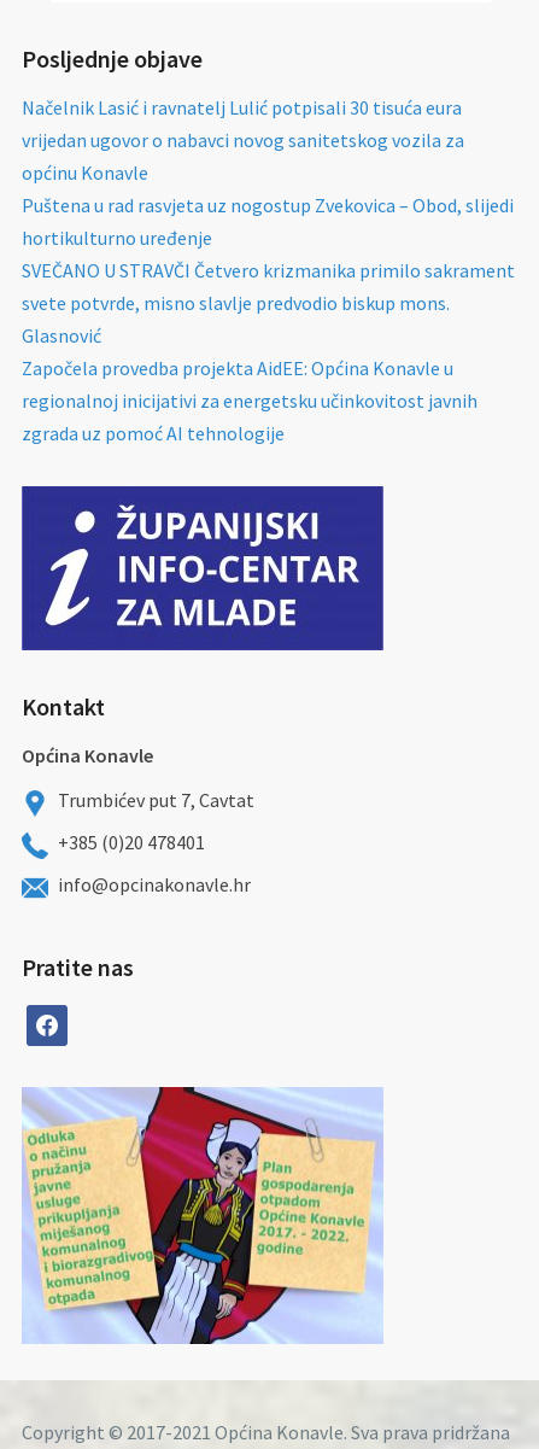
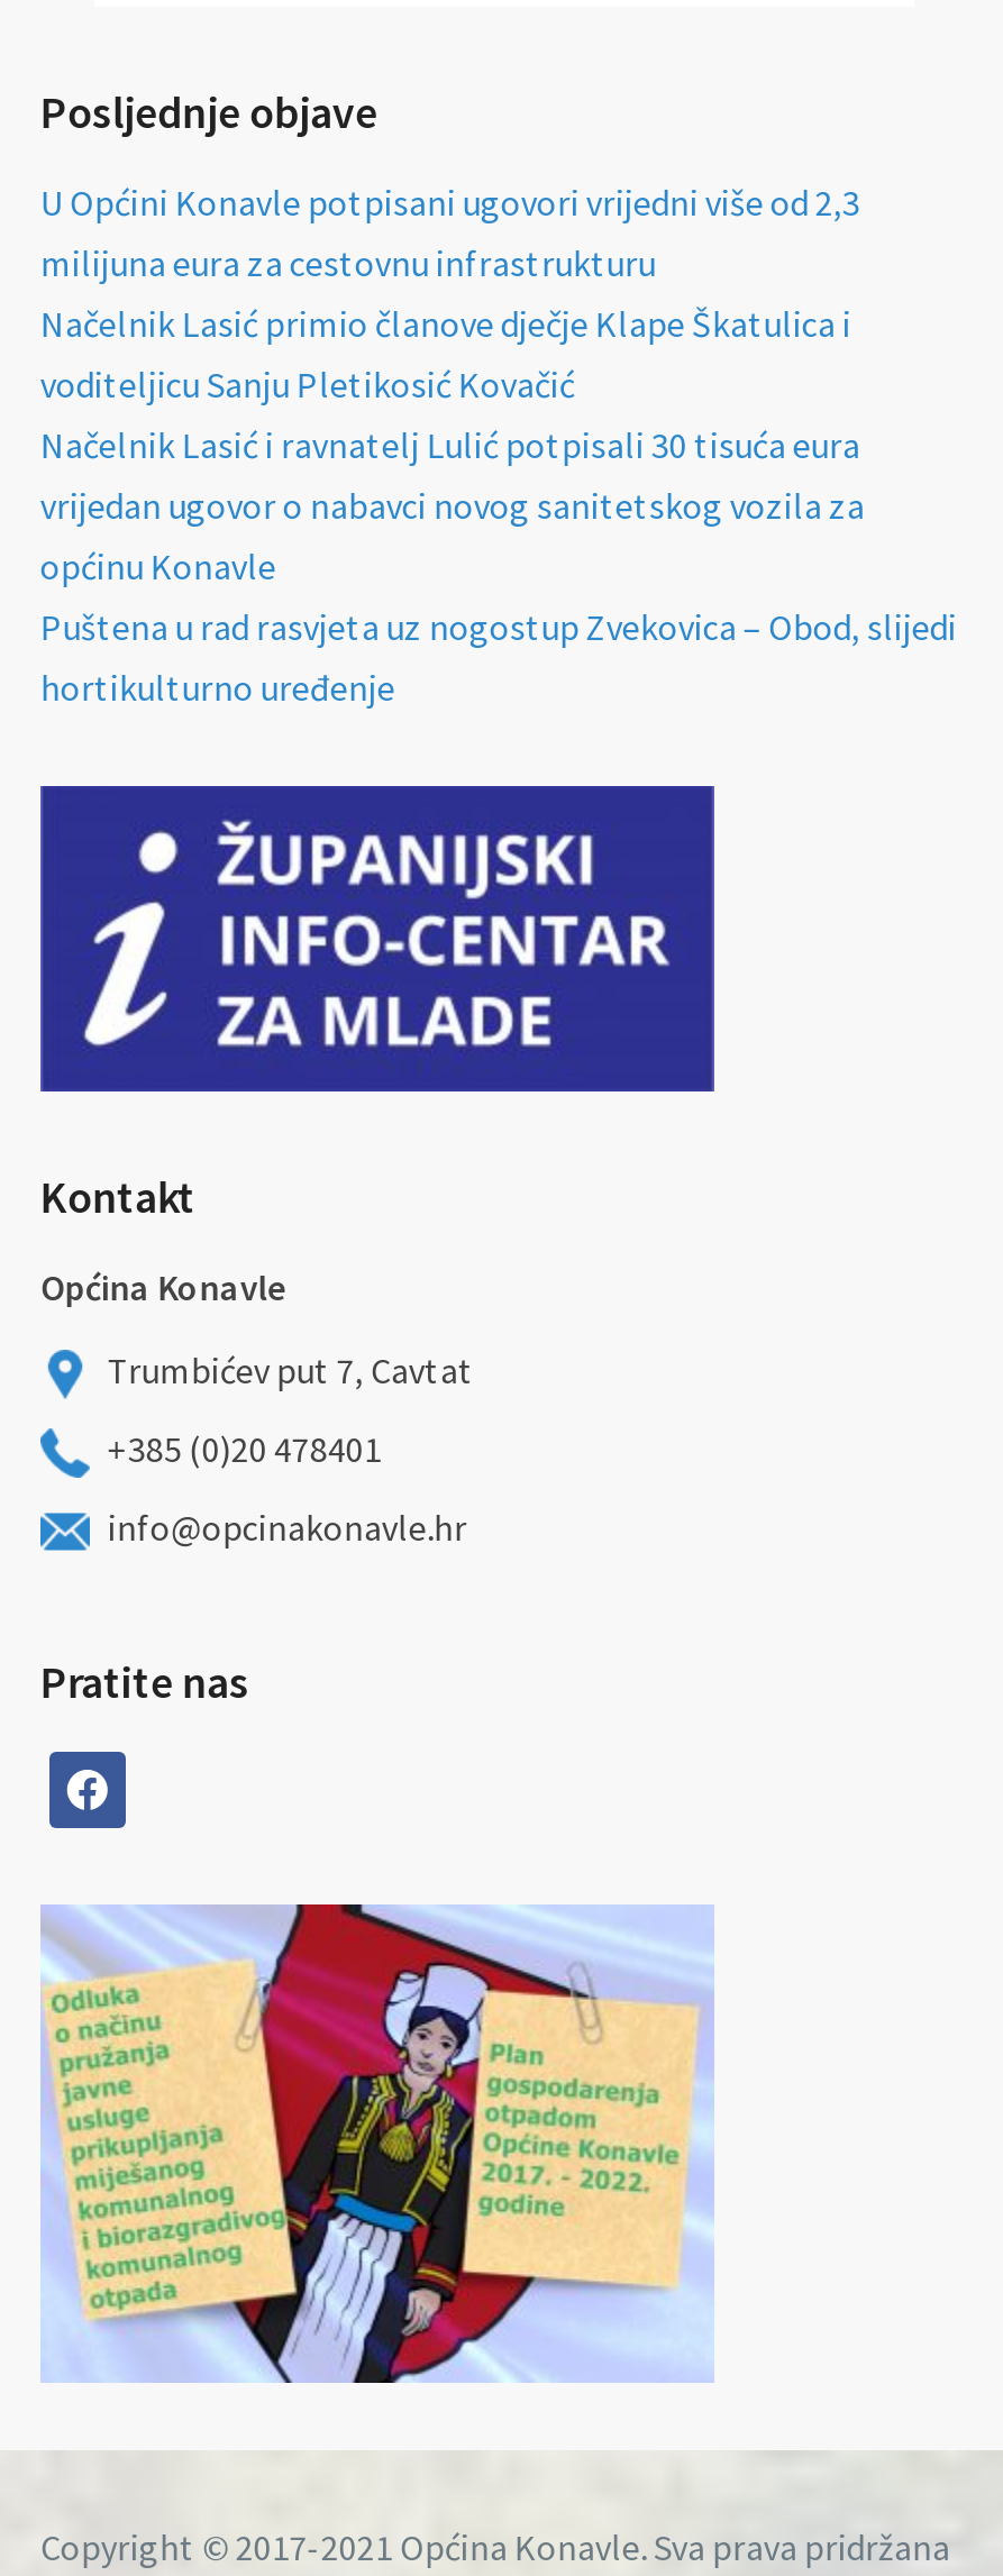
none -> [40,179,860,405] U Općini Konavle potpisani ugovori vrijedni više od 2,3 | milijuna eura za cestovnu infrastrukturu | Načelnik Lasić primio članove dječje Klape Škatulica i | voditeljicu Sanju Pletikosić Kovačić
moved [22,96,514,250] -> [40,421,957,709]: Načelnik Lasić i ravnatelj Lulić potpisali 30 tisuća eura | vrijedan ugovor o nabavci novog sanitetskog vozila za | općinu Konavle | Puštena u rad rasvjeta uz nogostup Zvekovica – Obod, slijedi | hortikulturno uređenje
[22,259,515,446] SVEČANO U STRAVČI Četvero krizmanika primilo sakrament | svete potvrde, misno slavlje predvodio biskup mons. | Glasnović | Započela provedba projekta AidEE: Općina Konavle u | regionalnoj inicijativi za energetsku učinkovitost javnih | zgrada uz pomoć AI tehnologije -> none

